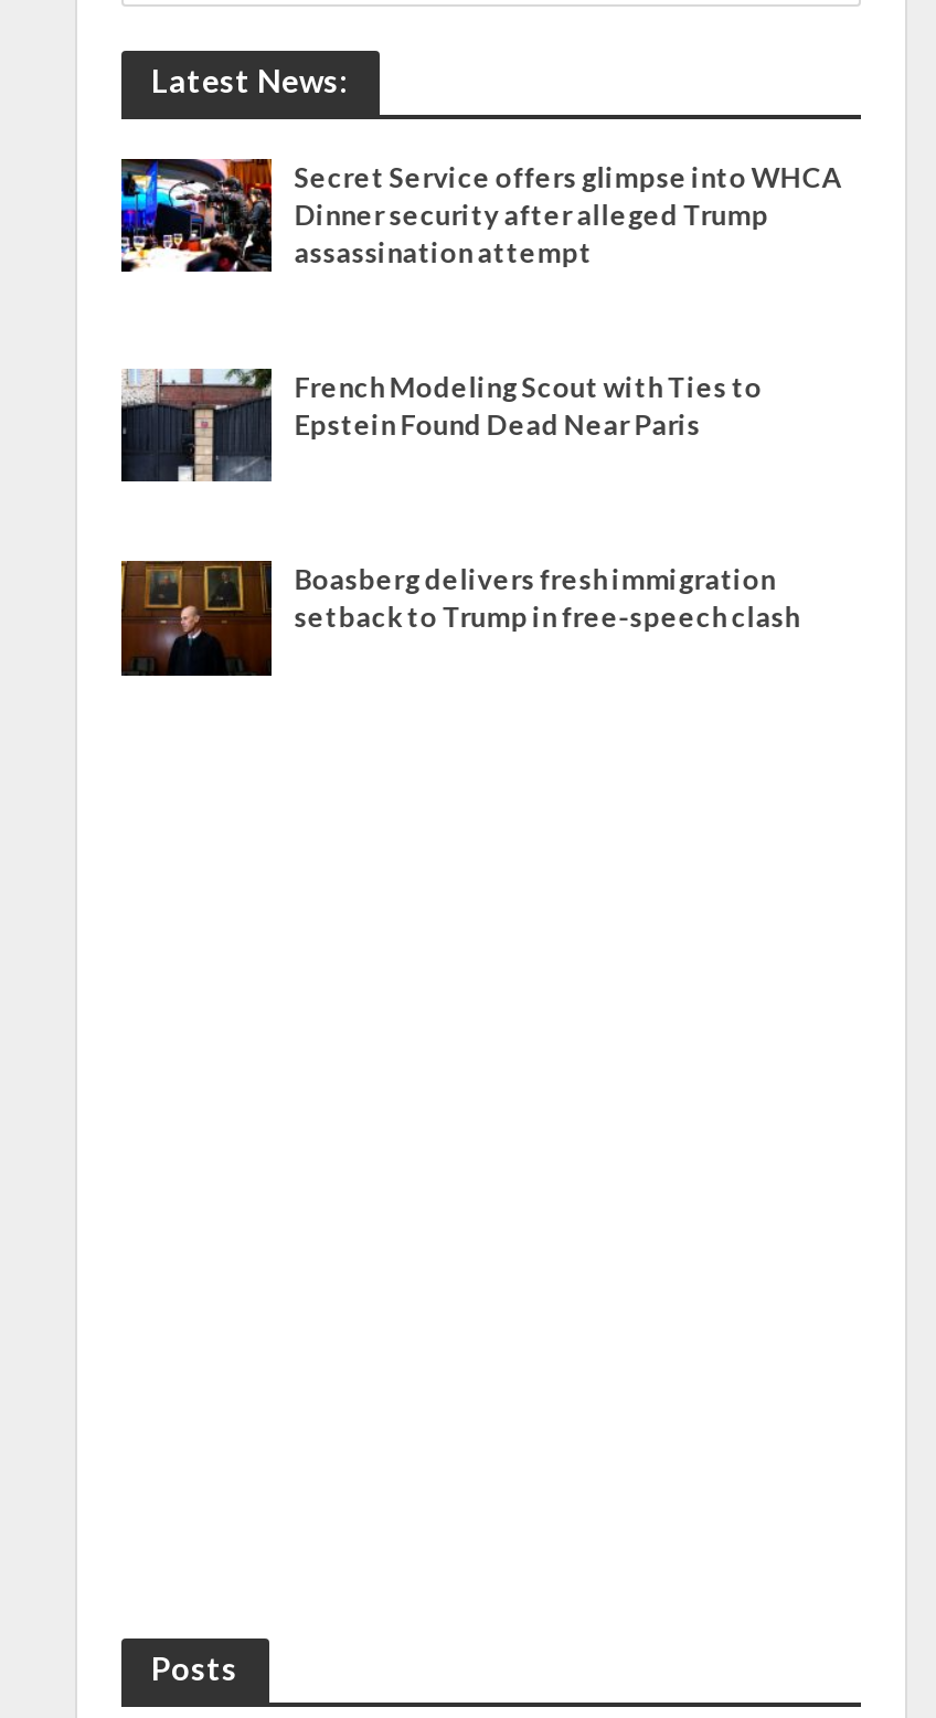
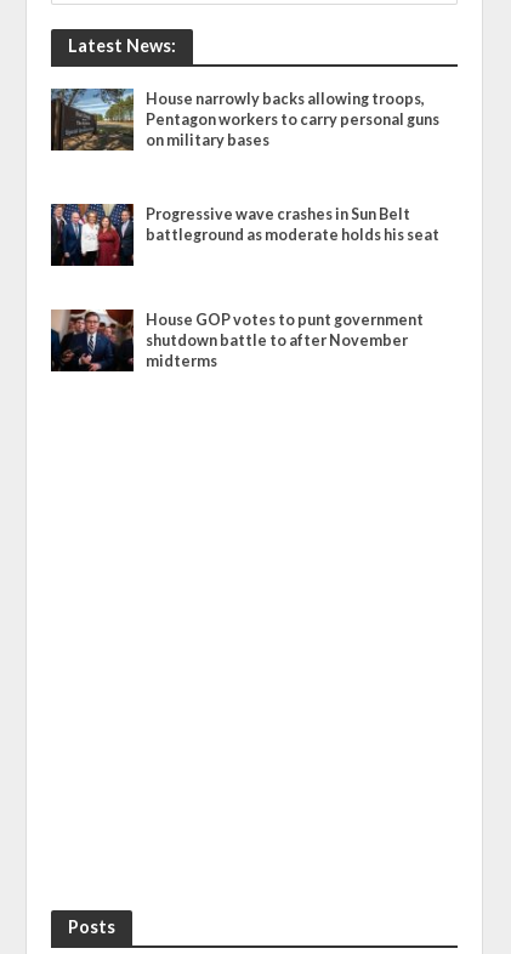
[119,157,842,274] [image] | Secret Service offers glimpse into WHCA | Dinner security after alleged Trump | assassination attempt -> [50,87,440,152] [image] | House narrowly backs allowing troops, | Pentagon workers to carry personal guns | on military bases
[121,369,762,484] [image] | French Modeling Scout with Ties to | Epstein Found Dead Near Paris -> [50,203,440,267] [image] | Progressive wave crashes in Sun Belt | battleground as moderate holds his seat
[121,559,800,676] [image] | Boasberg delivers fresh immigration | setback to Trump in free-speech clash -> [51,308,424,371] [image] | House GOP votes to punt government | shutdown battle to after November | midterms

